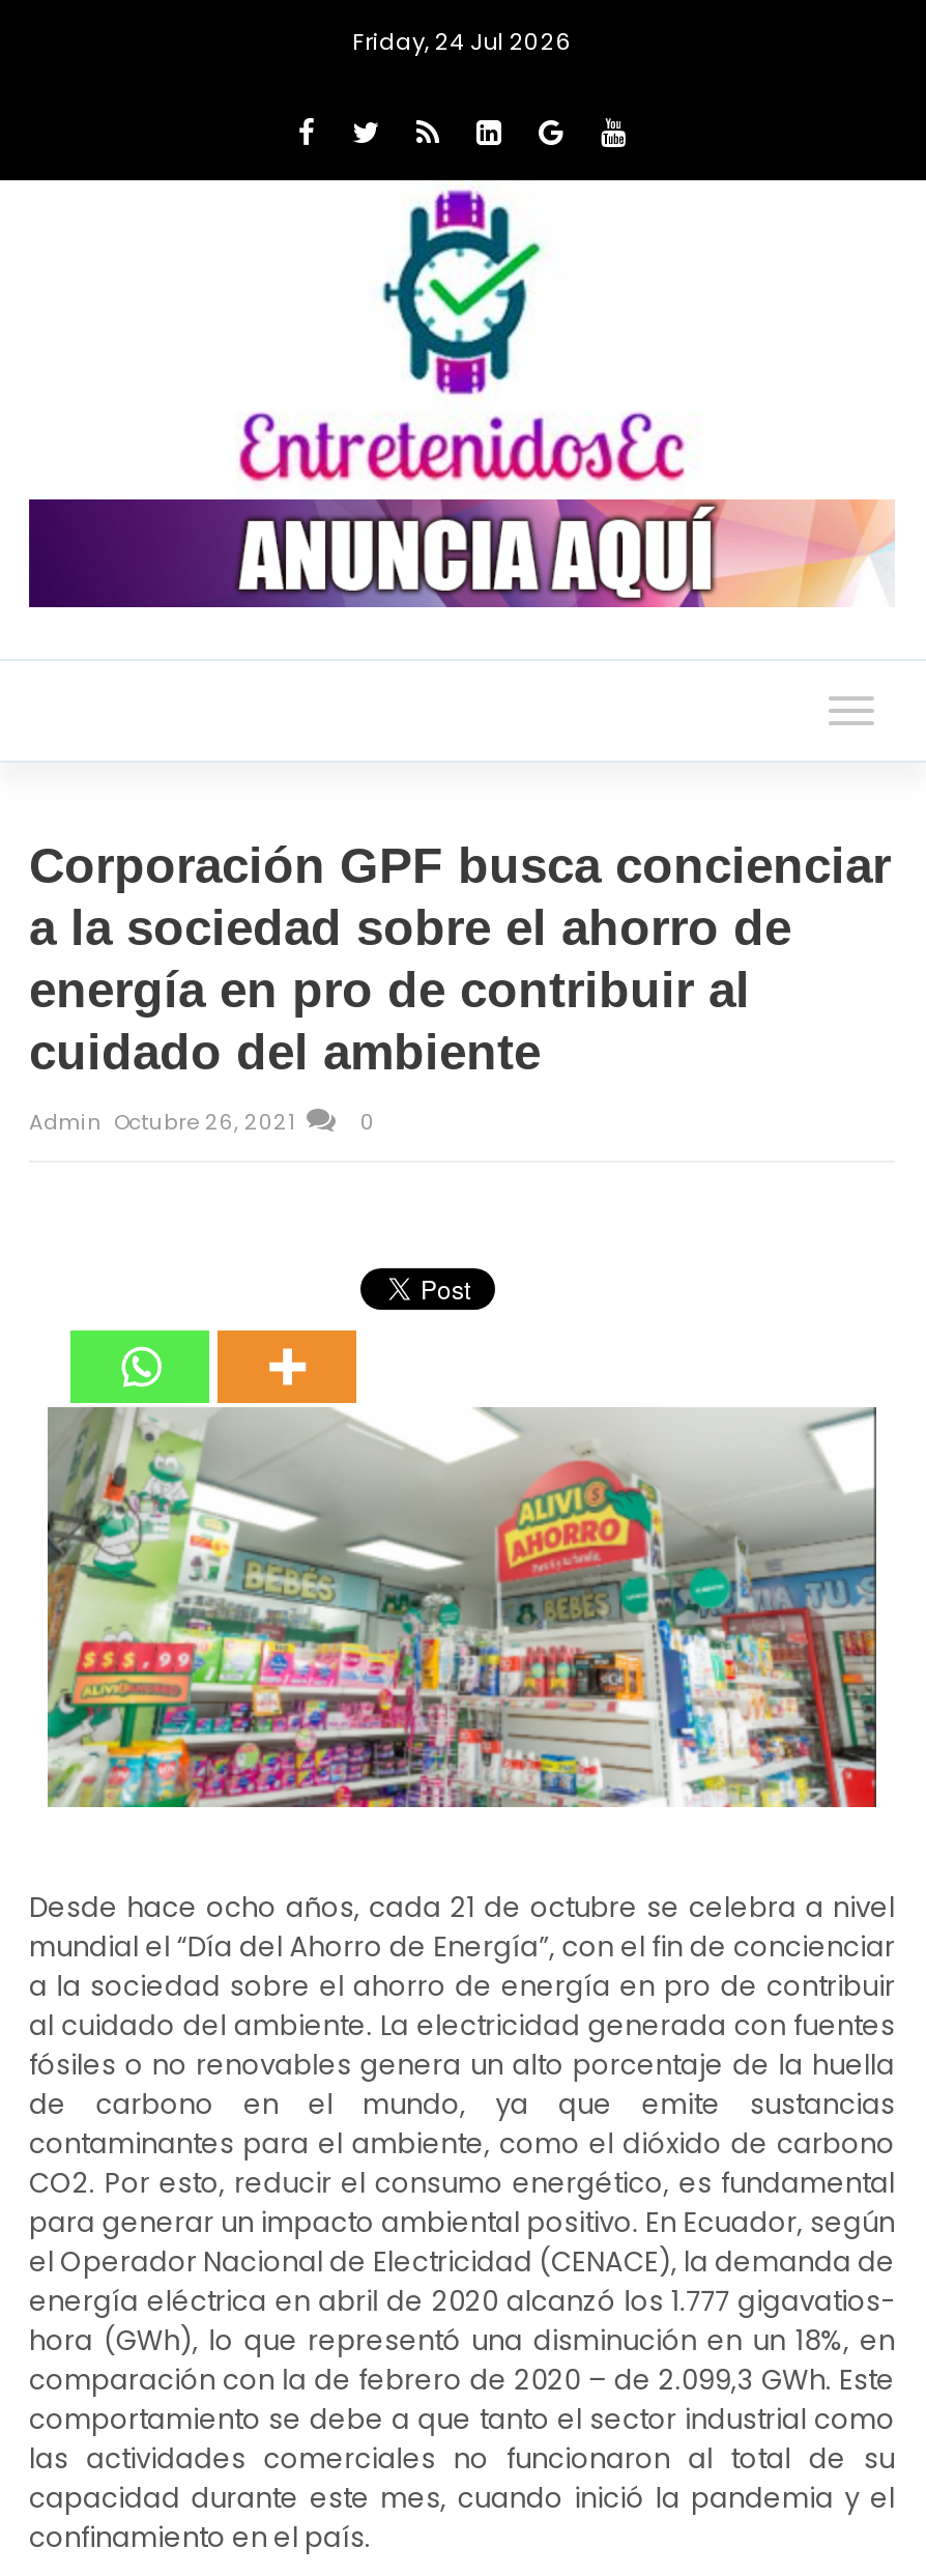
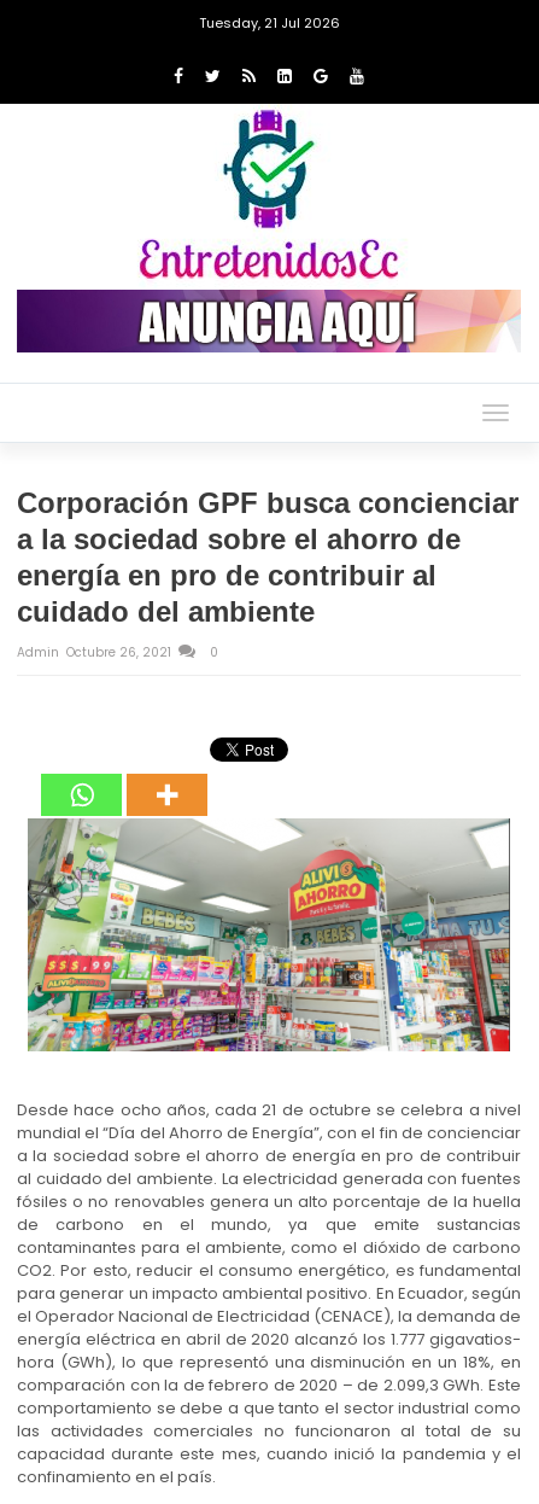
[352,25,572,58] Friday, 24 Jul 2026 -> [198,13,339,33] Tuesday, 21 Jul 2026

